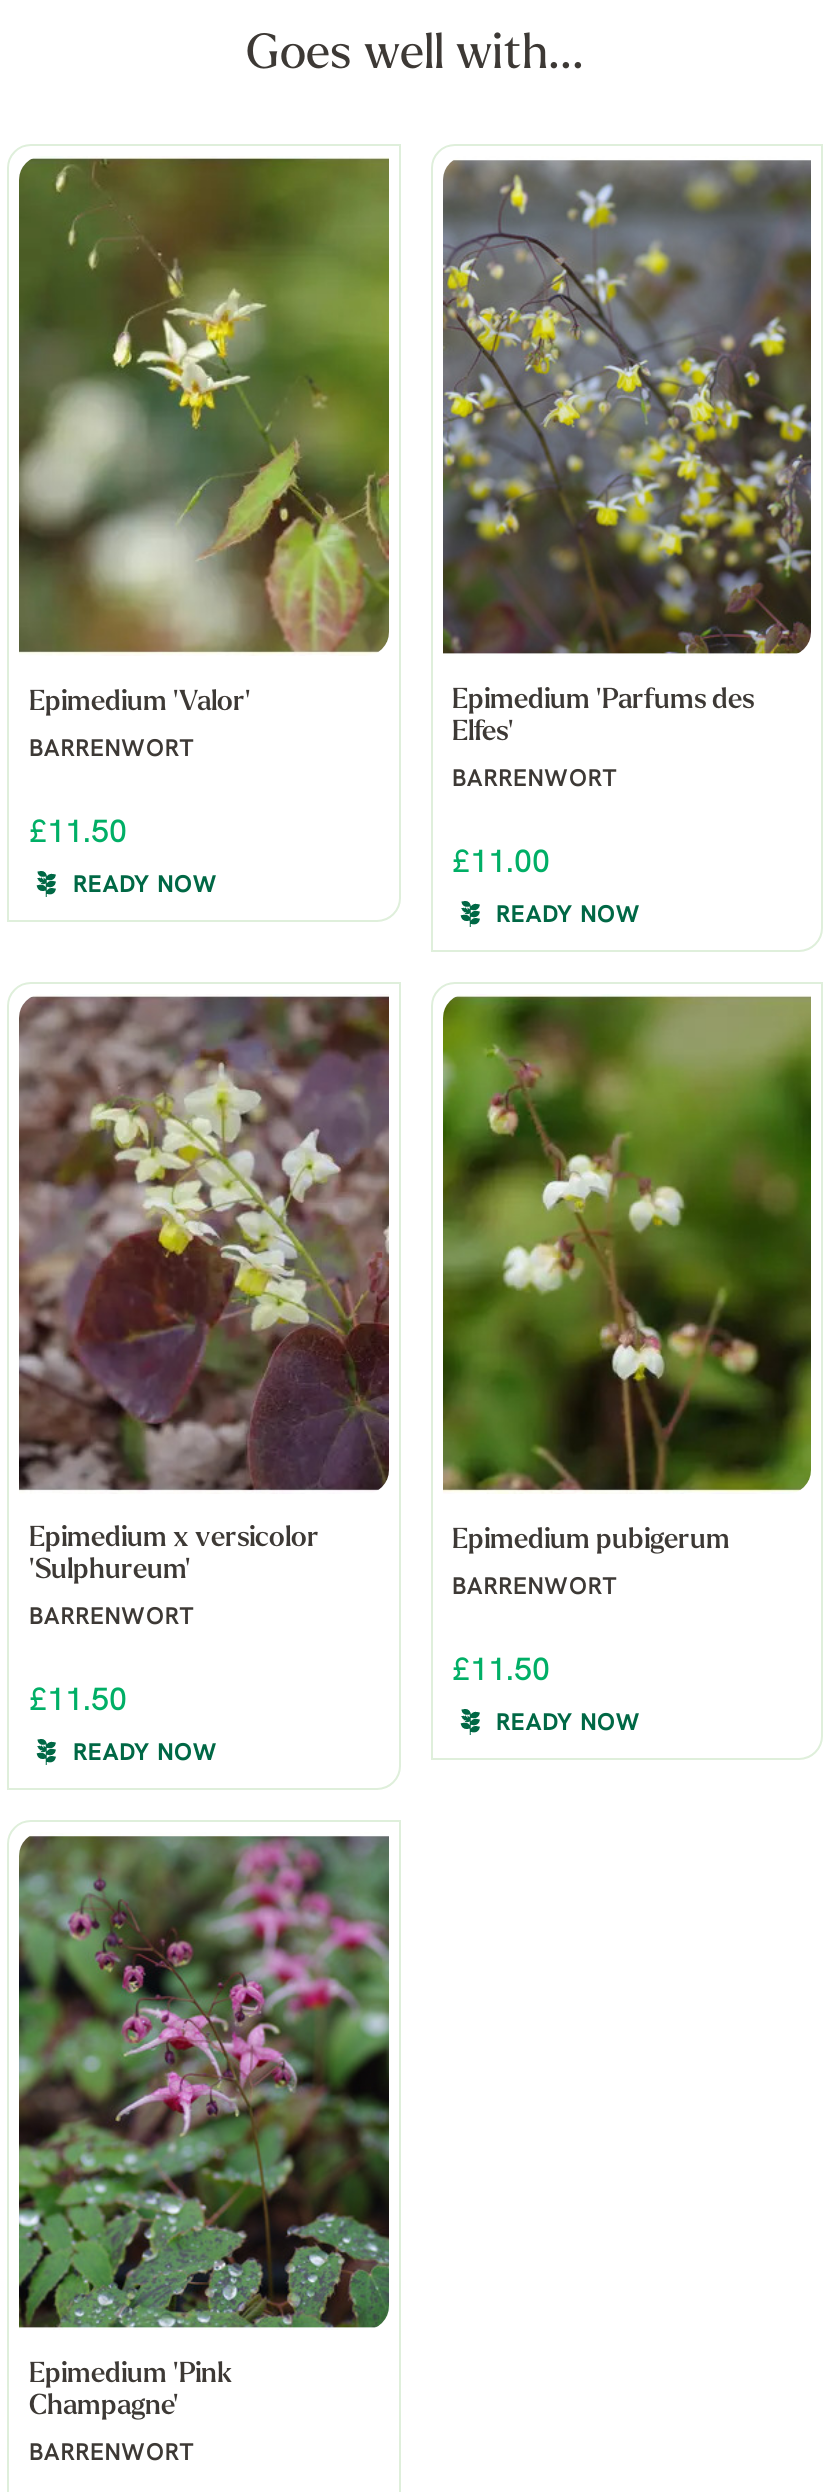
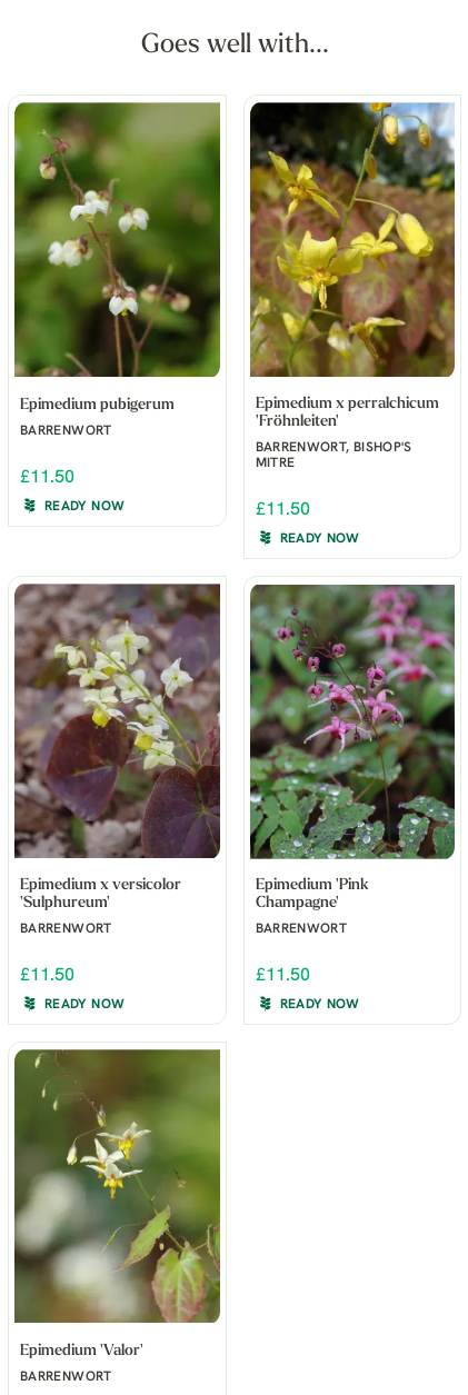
moved [19,158,391,718] -> [14,1049,221,1360]: [image] | Epimedium 'Valor'
[441,160,813,748] [image] | Epimedium 'Parfums des | Elfes' -> [249,102,456,430] [image] | Epimedium x perralchicum | 'Fröhnleiten'
[452,768,617,792] BARRENWORT -> [255,441,412,470] BARRENWORT, BISHOP'S | MITRE
[452,848,550,880] £11.00 -> [255,501,310,519] £11.50
moved [441,996,813,1555] -> [14,102,221,413]: [image] | Epimedium pubigerum
moved [452,1575,641,1735] -> [255,922,360,1011]: BARRENWORT | £11.50 | READY NOW
moved [19,1836,391,2422] -> [249,584,456,911]: [image] | Epimedium 'Pink | Champagne'

